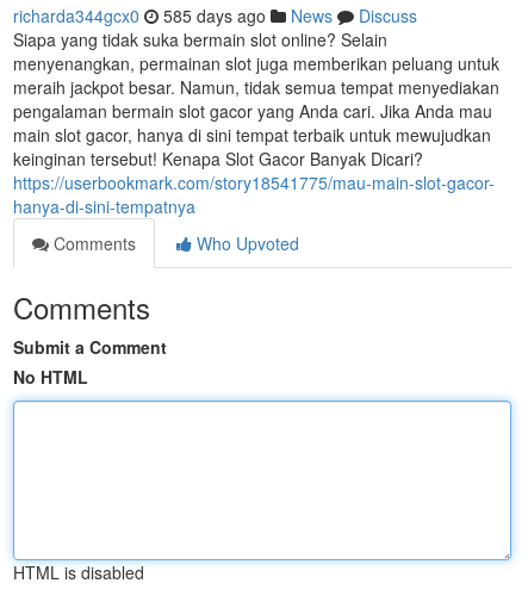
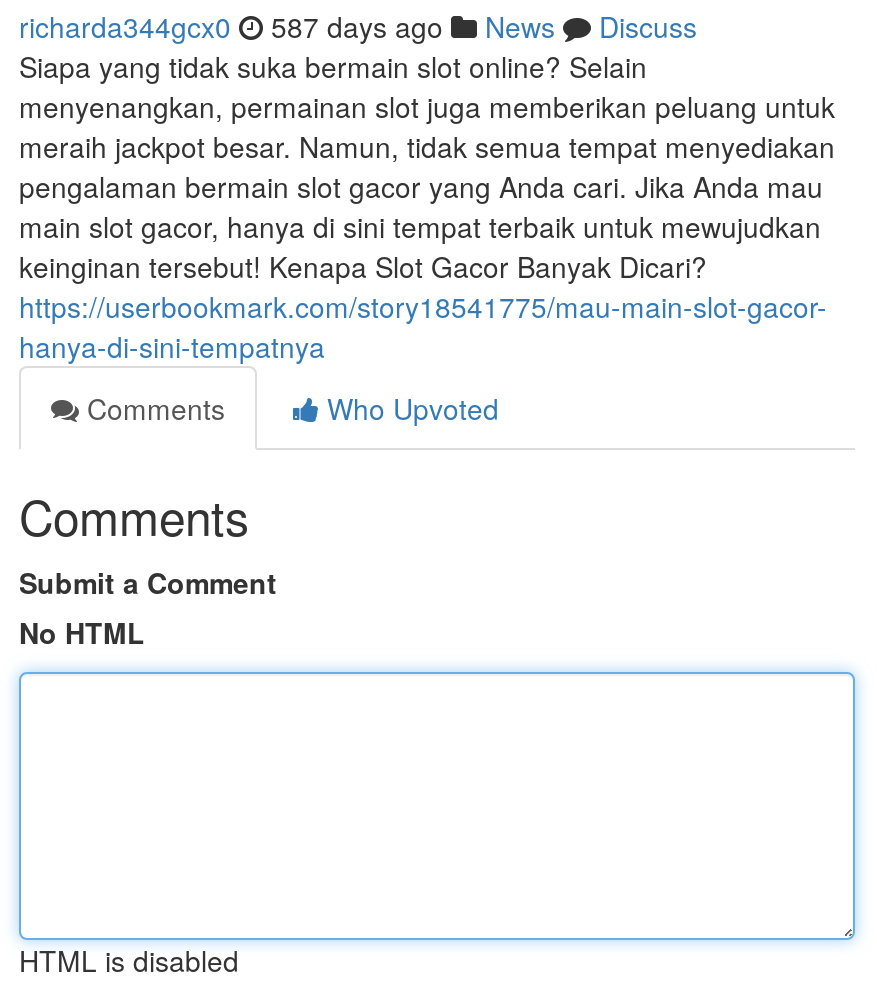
[13,4,417,27] richarda344gcx0 585 days ago News Discuss -> [19,6,697,46] richarda344gcx0 587 days ago News Discuss

